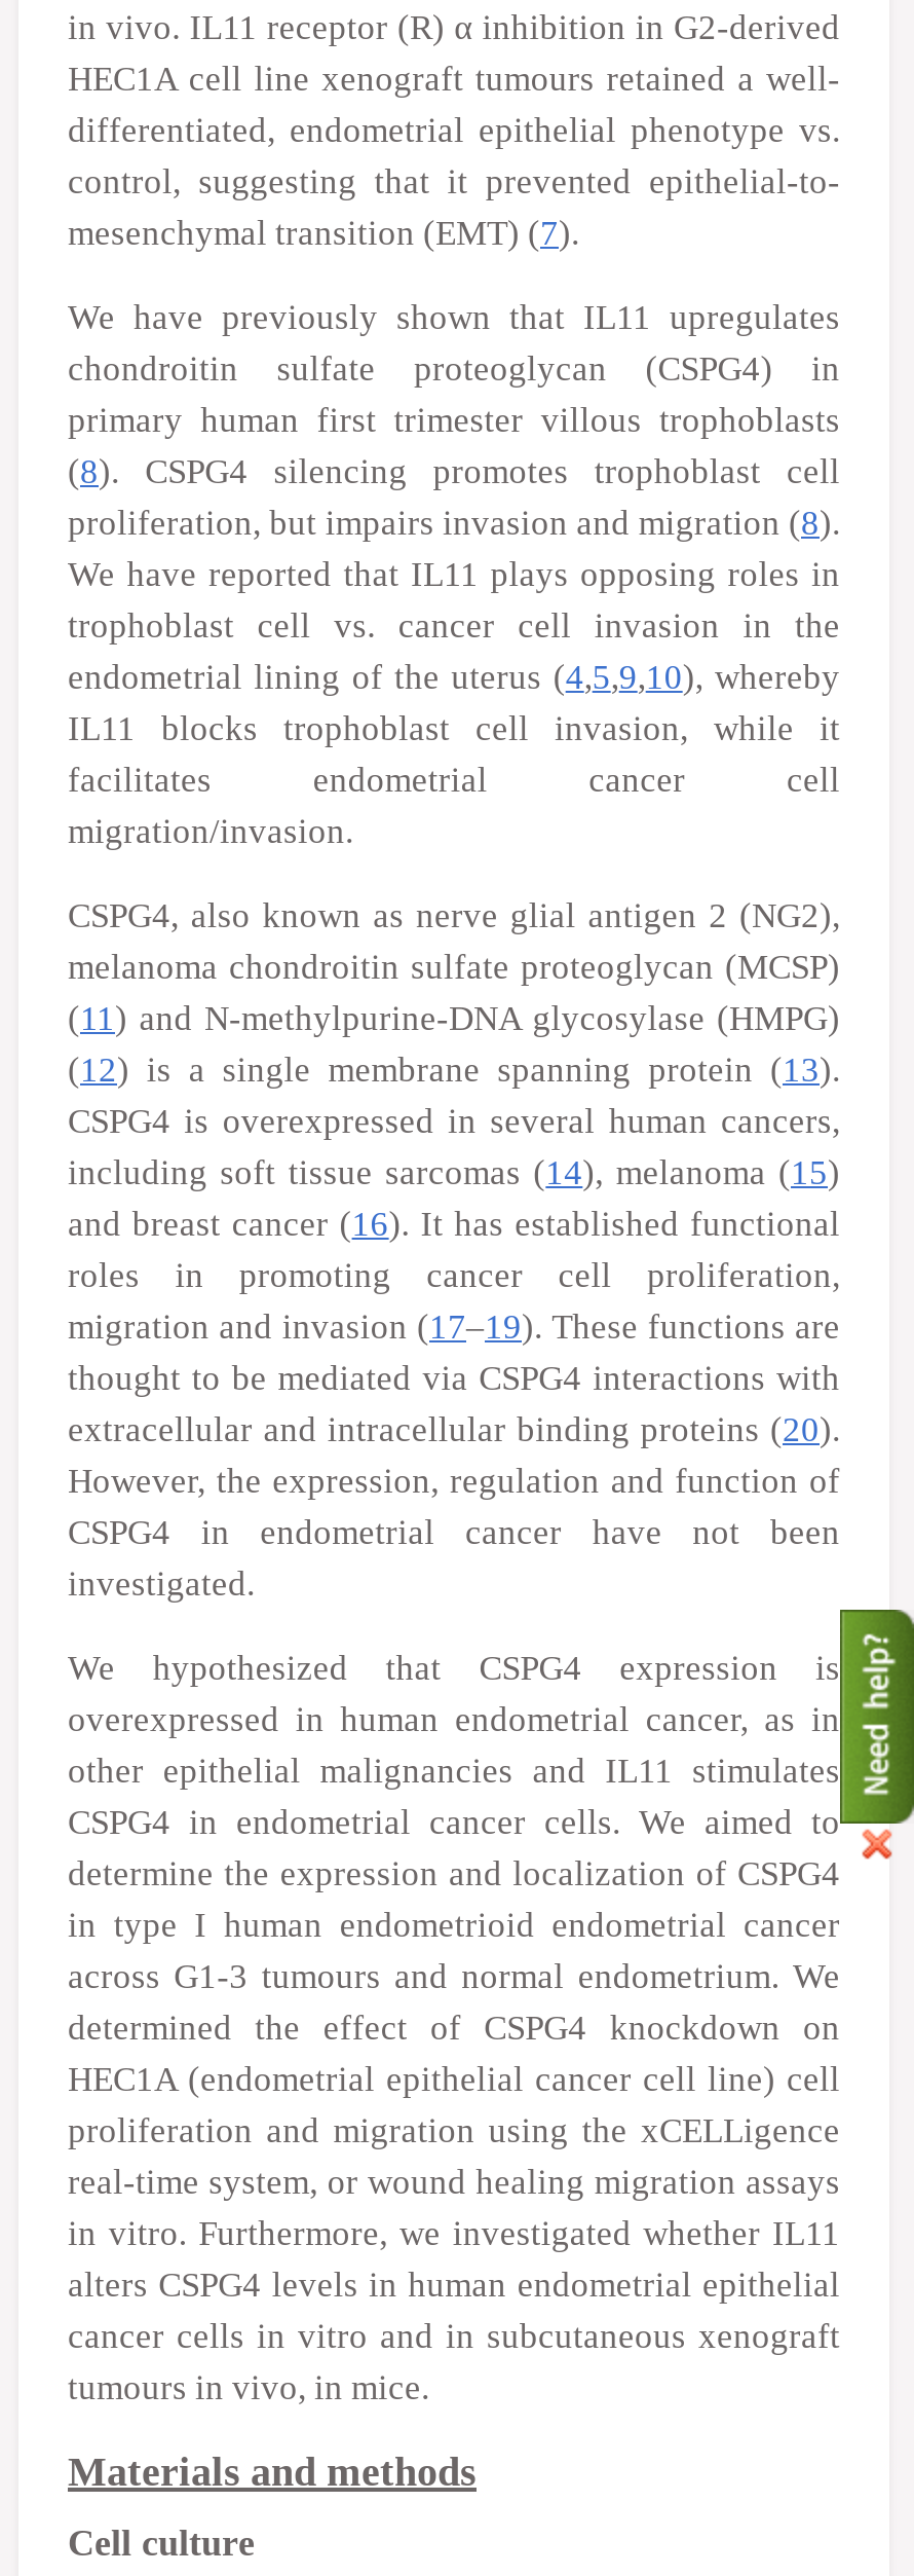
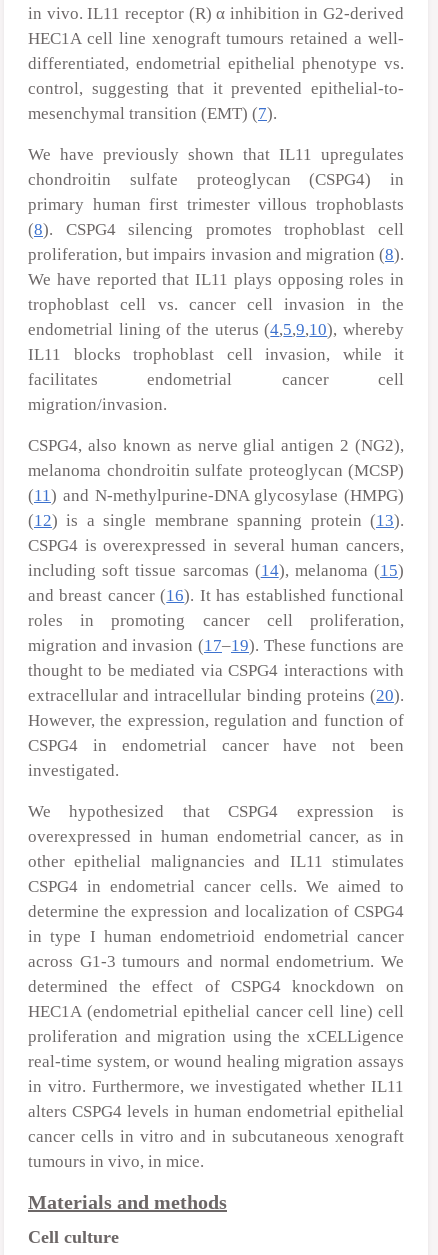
[838,1608,908,1861] [image] -> none

